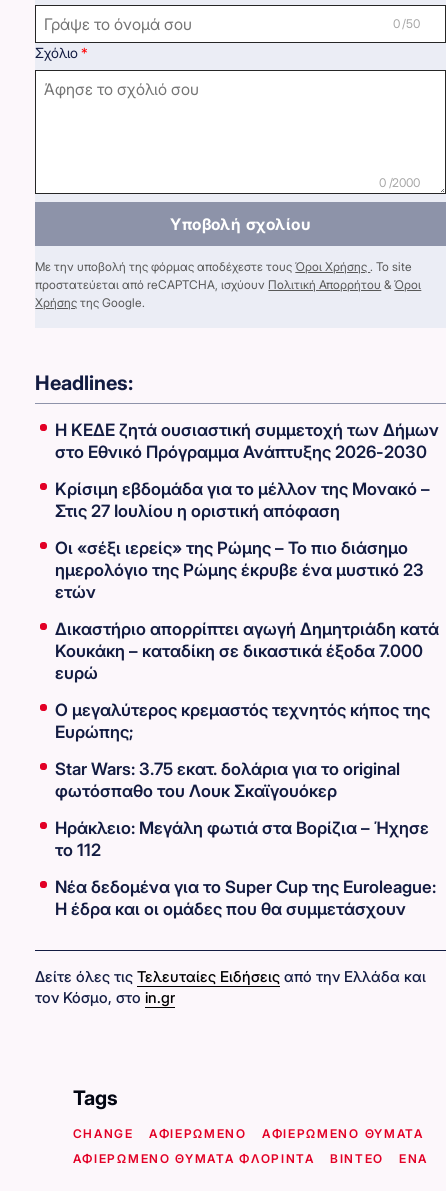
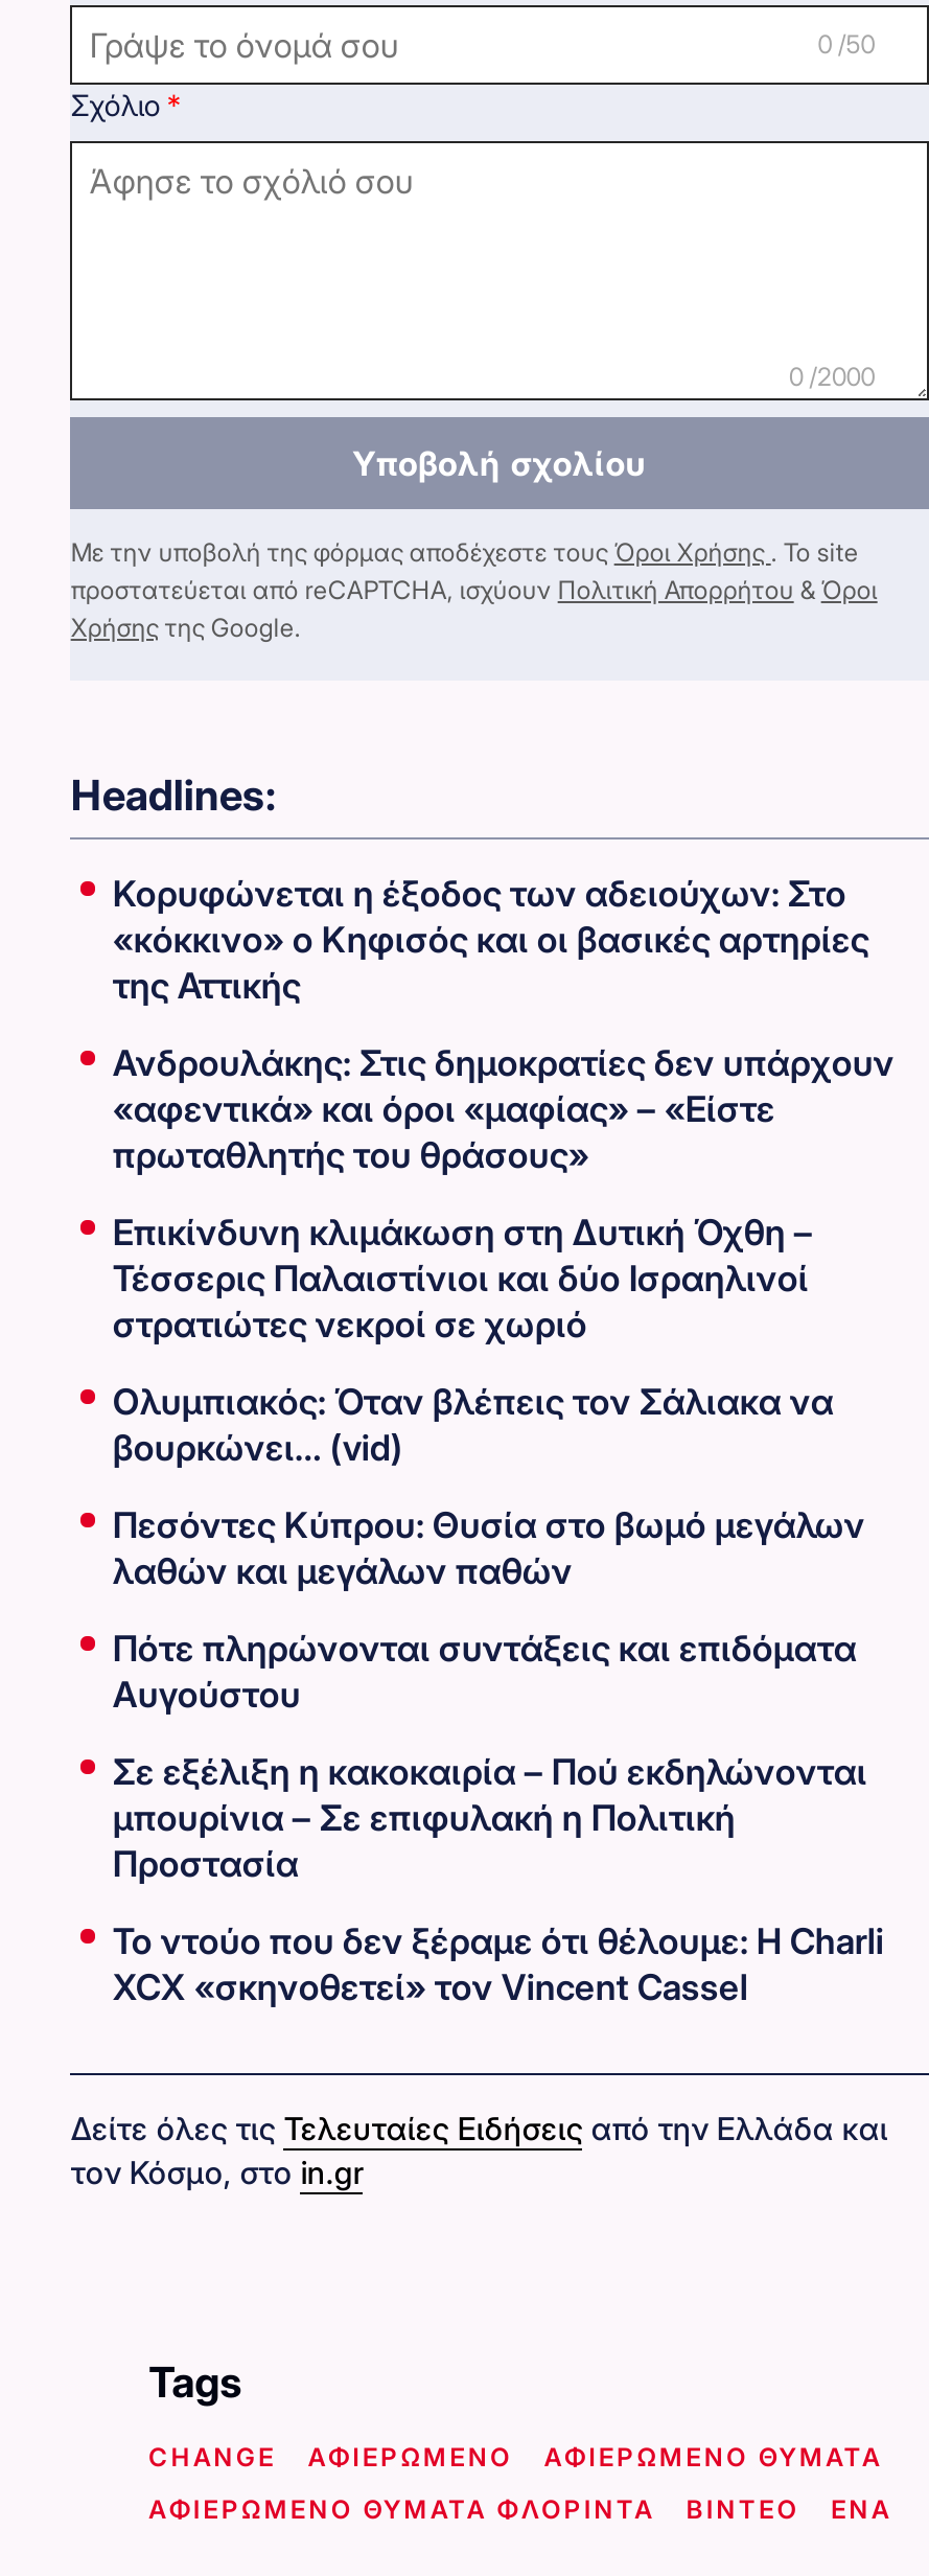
[55,420,439,462] Η ΚΕΔΕ ζητά ουσιαστική συμμετοχή των Δήμων | στο Εθνικό Πρόγραμμα Ανάπτυξης 2026-2030 -> [112,872,869,1006] Κορυφώνεται η έξοδος των αδειούχων: Στο | «κόκκινο» ο Κηφισός και οι βασικές αρτηρίες | της Αττικής
[55,479,430,521] Κρίσιμη εβδομάδα για το μέλλον της Μονακό – | Στις 27 Ιουλίου η οριστική απόφαση -> [112,1042,894,1176] Ανδρουλάκης: Στις δημοκρατίες δεν υπάρχουν | «αφεντικά» και όροι «μαφίας» – «Είστε | πρωταθλητής του θράσους»
[55,538,424,602] Οι «σέξι ιερείς» της Ρώμης – Το πιο διάσημο | ημερολόγιο της Ρώμης έκρυβε ένα μυστικό 23 | ετών -> [112,1211,813,1345] Επικίνδυνη κλιμάκωση στη Δυτική Όχθη – | Τέσσερις Παλαιστίνιοι και δύο Ισραηλινοί | στρατιώτες νεκροί σε χωριό
[55,619,439,683] Δικαστήριο απορρίπτει αγωγή Δημητριάδη κατά | Κουκάκη – καταδίκη σε δικαστικά έξοδα 7.000 | ευρώ -> [112,1380,833,1468] Ολυμπιακός: Όταν βλέπεις τον Σάλιακα να | βουρκώνει… (vid)
[55,700,430,742] Ο μεγαλύτερος κρεμαστός τεχνητός κήπος της | Ευρώπης; -> [112,1504,865,1592] Πεσόντες Κύπρου: Θυσία στο βωμό μεγάλων | λαθών και μεγάλων παθών
[55,759,400,801] Star Wars: 3.75 εκατ. δολάρια για το original | φωτόσπαθο του Λουκ Σκαϊγουόκερ -> [112,1627,856,1715] Πότε πληρώνονται συντάξεις και επιδόματα | Αυγούστου
[55,818,429,860] Ηράκλειο: Μεγάλη φωτιά στα Βορίζια – Ήχησε | το 112 -> [112,1751,867,1884] Σε εξέλιξη η κακοκαιρία – Πού εκδηλώνονται | μπουρίνια – Σε επιφυλακή η Πολιτική | Προστασία
[55,877,436,919] Νέα δεδομένα για το Super Cup της Euroleague: | Η έδρα και οι ομάδες που θα συμμετάσχουν -> [112,1920,884,2008] Το ντούο που δεν ξέραμε ότι θέλουμε: Η Charli | XCX «σκηνοθετεί» τον Vincent Cassel

